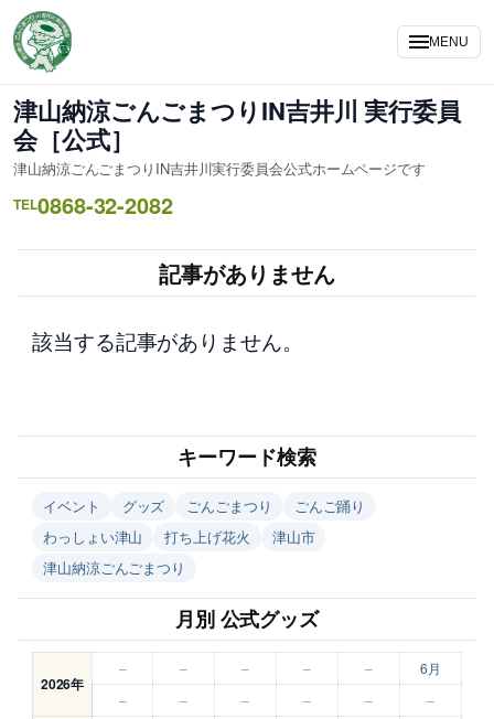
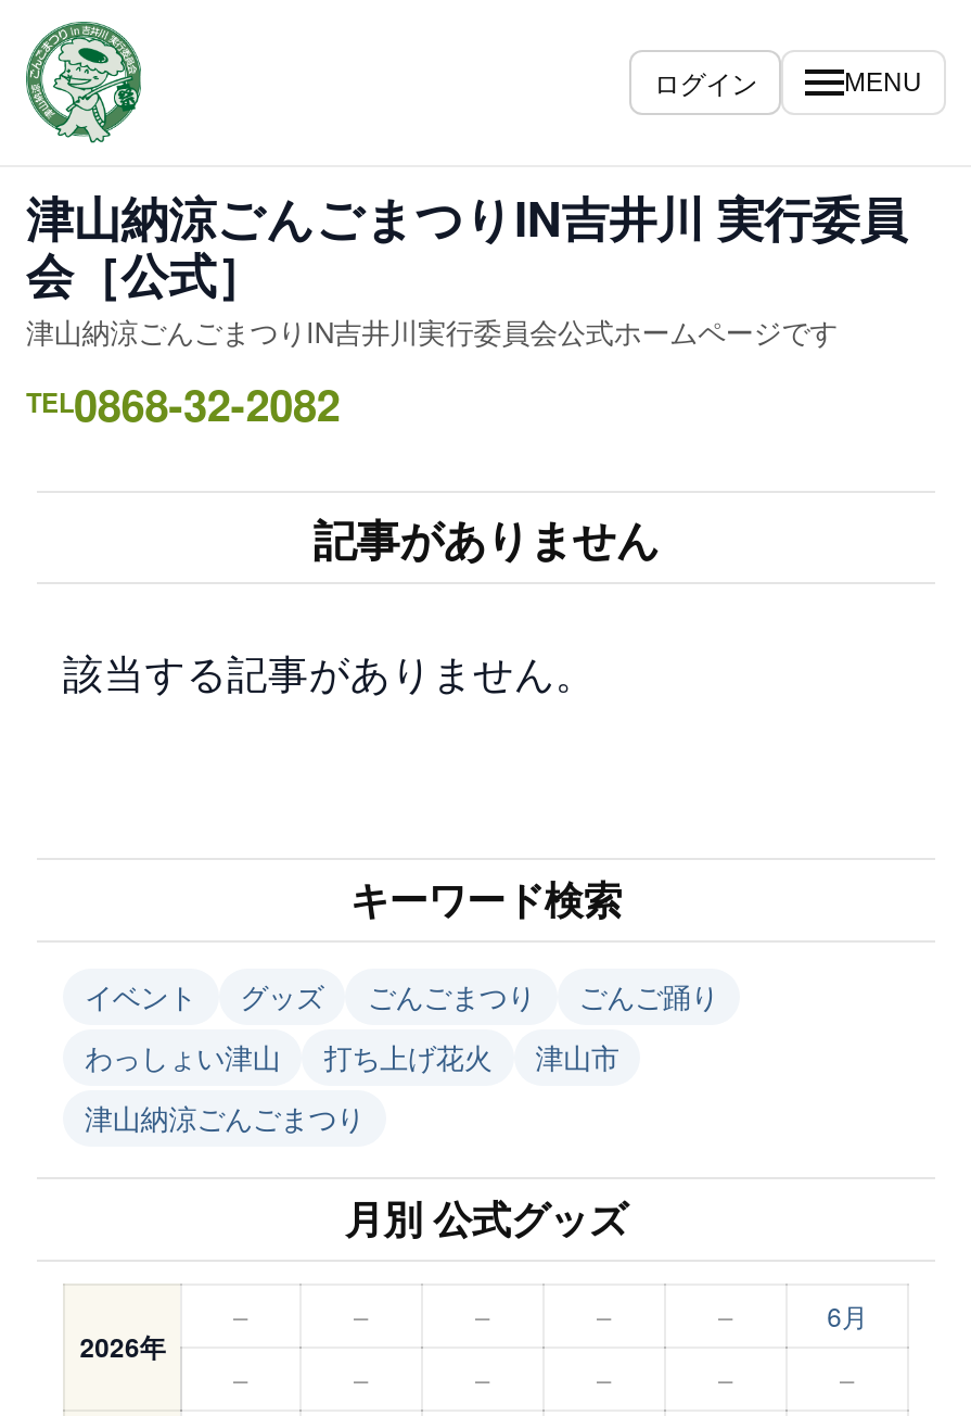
none -> [654,63,757,100] ログイン

